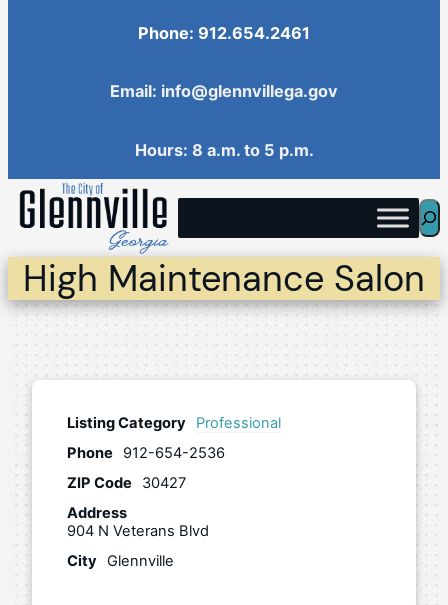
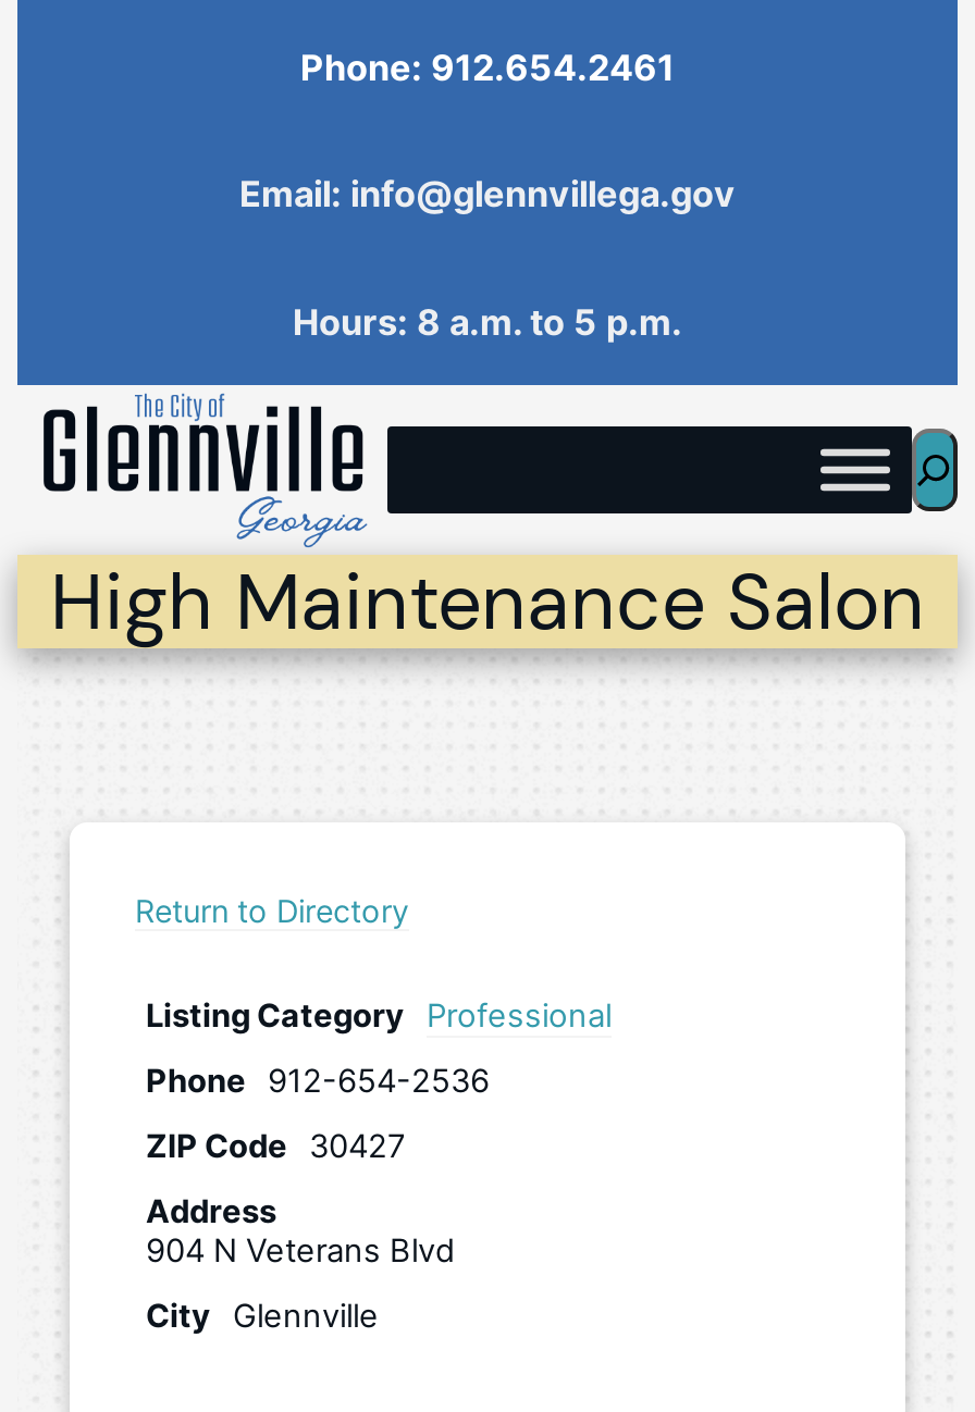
none -> [135,892,409,929] Return to Directory

